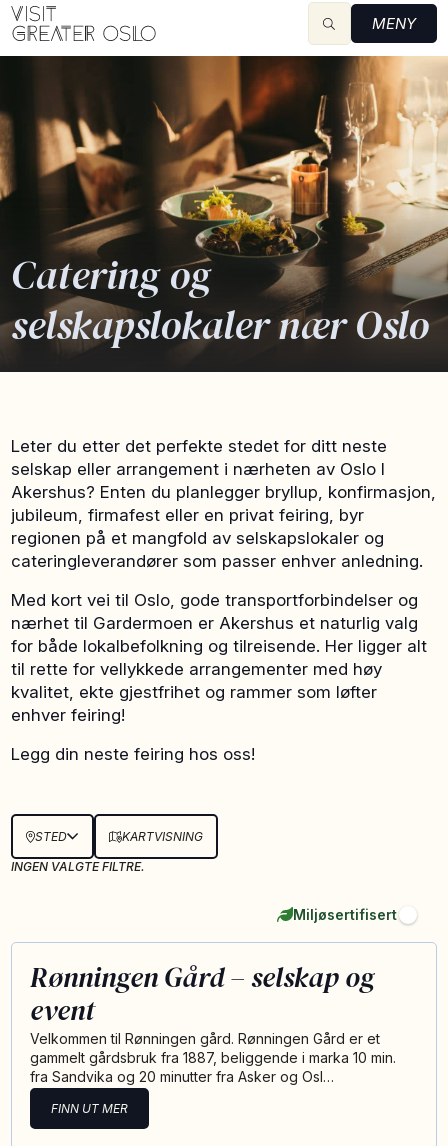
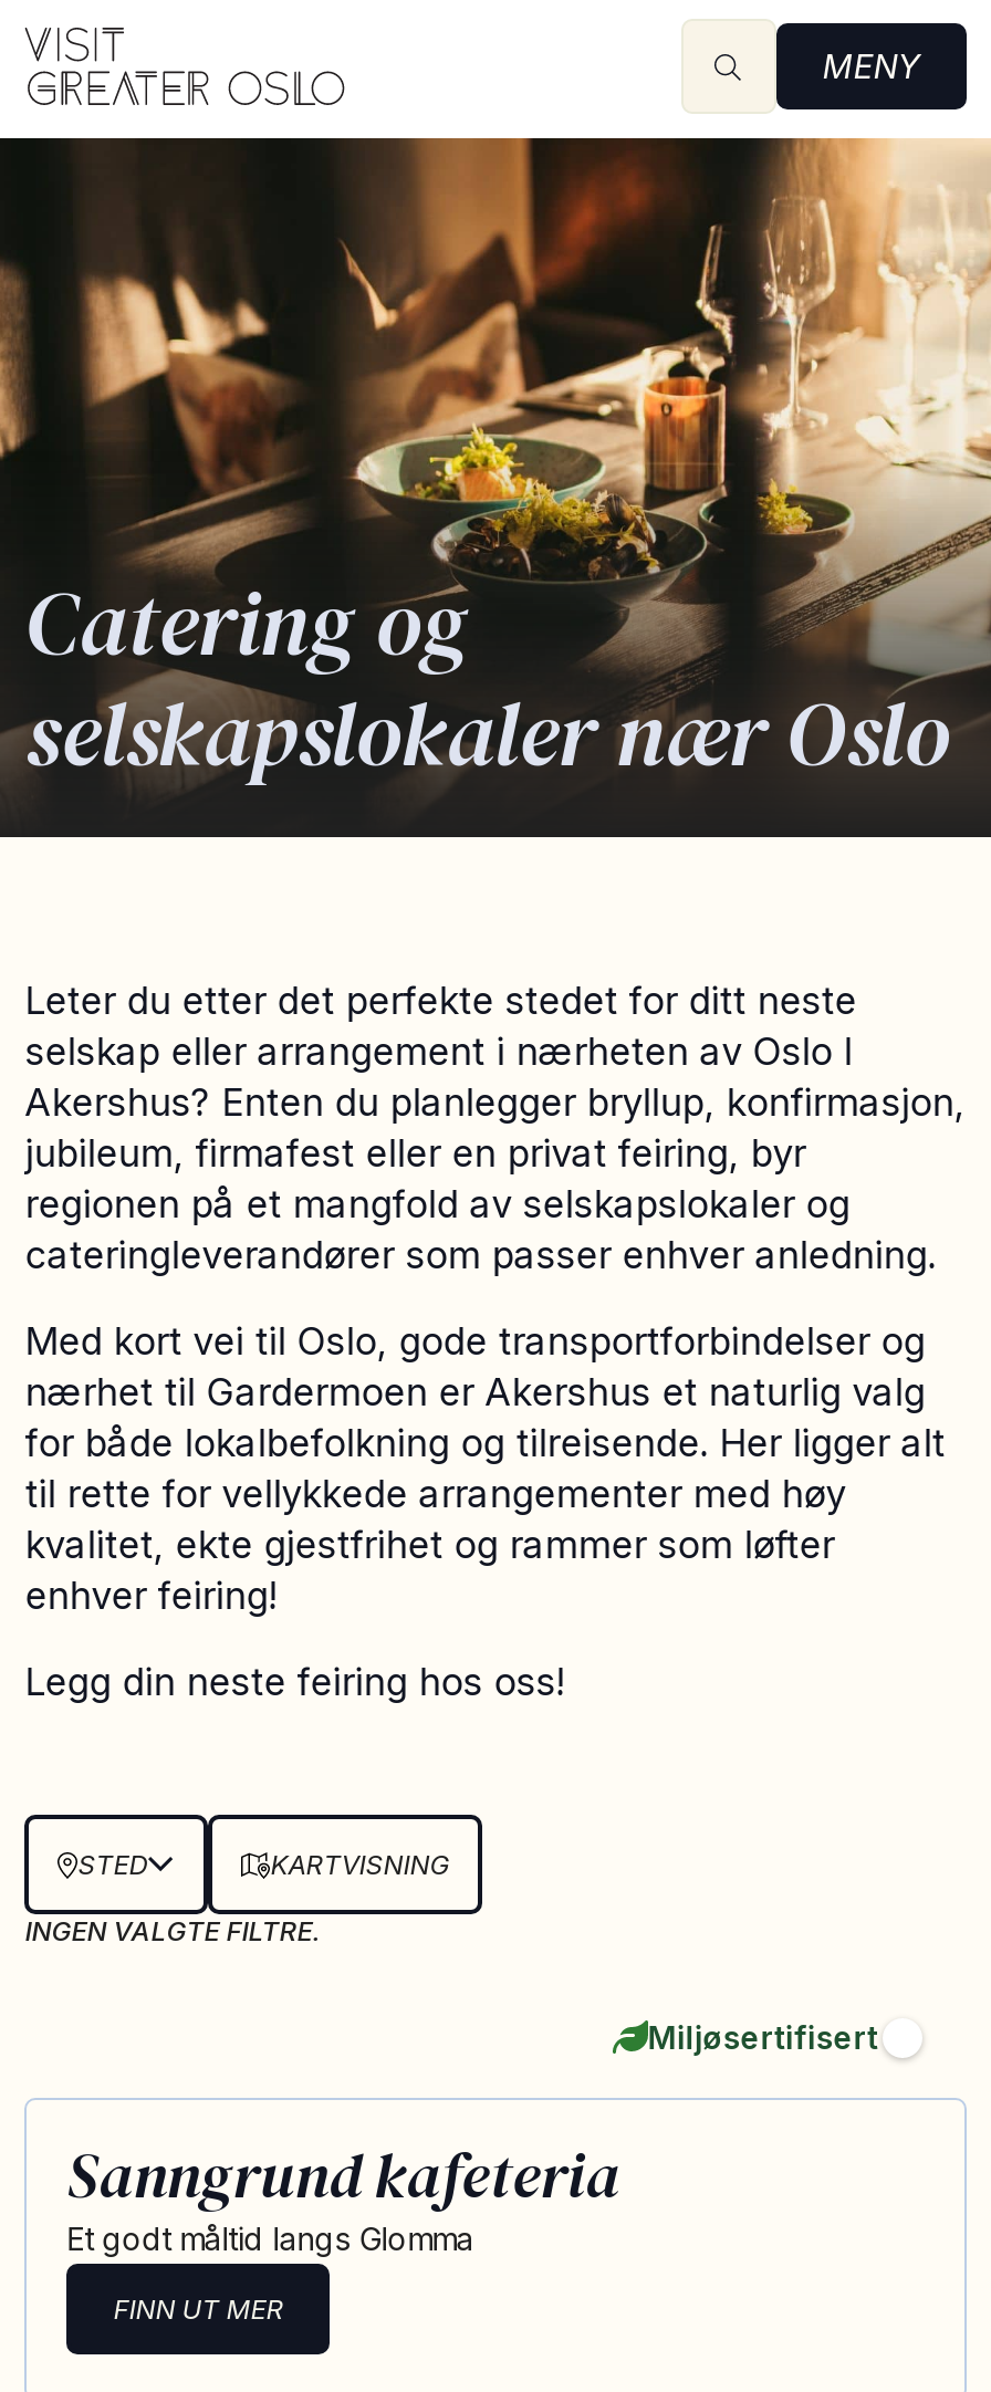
[30,958,396,1085] Rønningen Gård – selskap og | event | Velkommen til Rønningen gård. Rønningen Gård er et | gammelt gårdsbruk fra 1887, beliggende i marka 10 min. | fra Sandvika og 20 minutter fra Asker og Osl… -> [67,2133,620,2257] Sanngrund kafeteria | Et godt måltid langs Glomma

